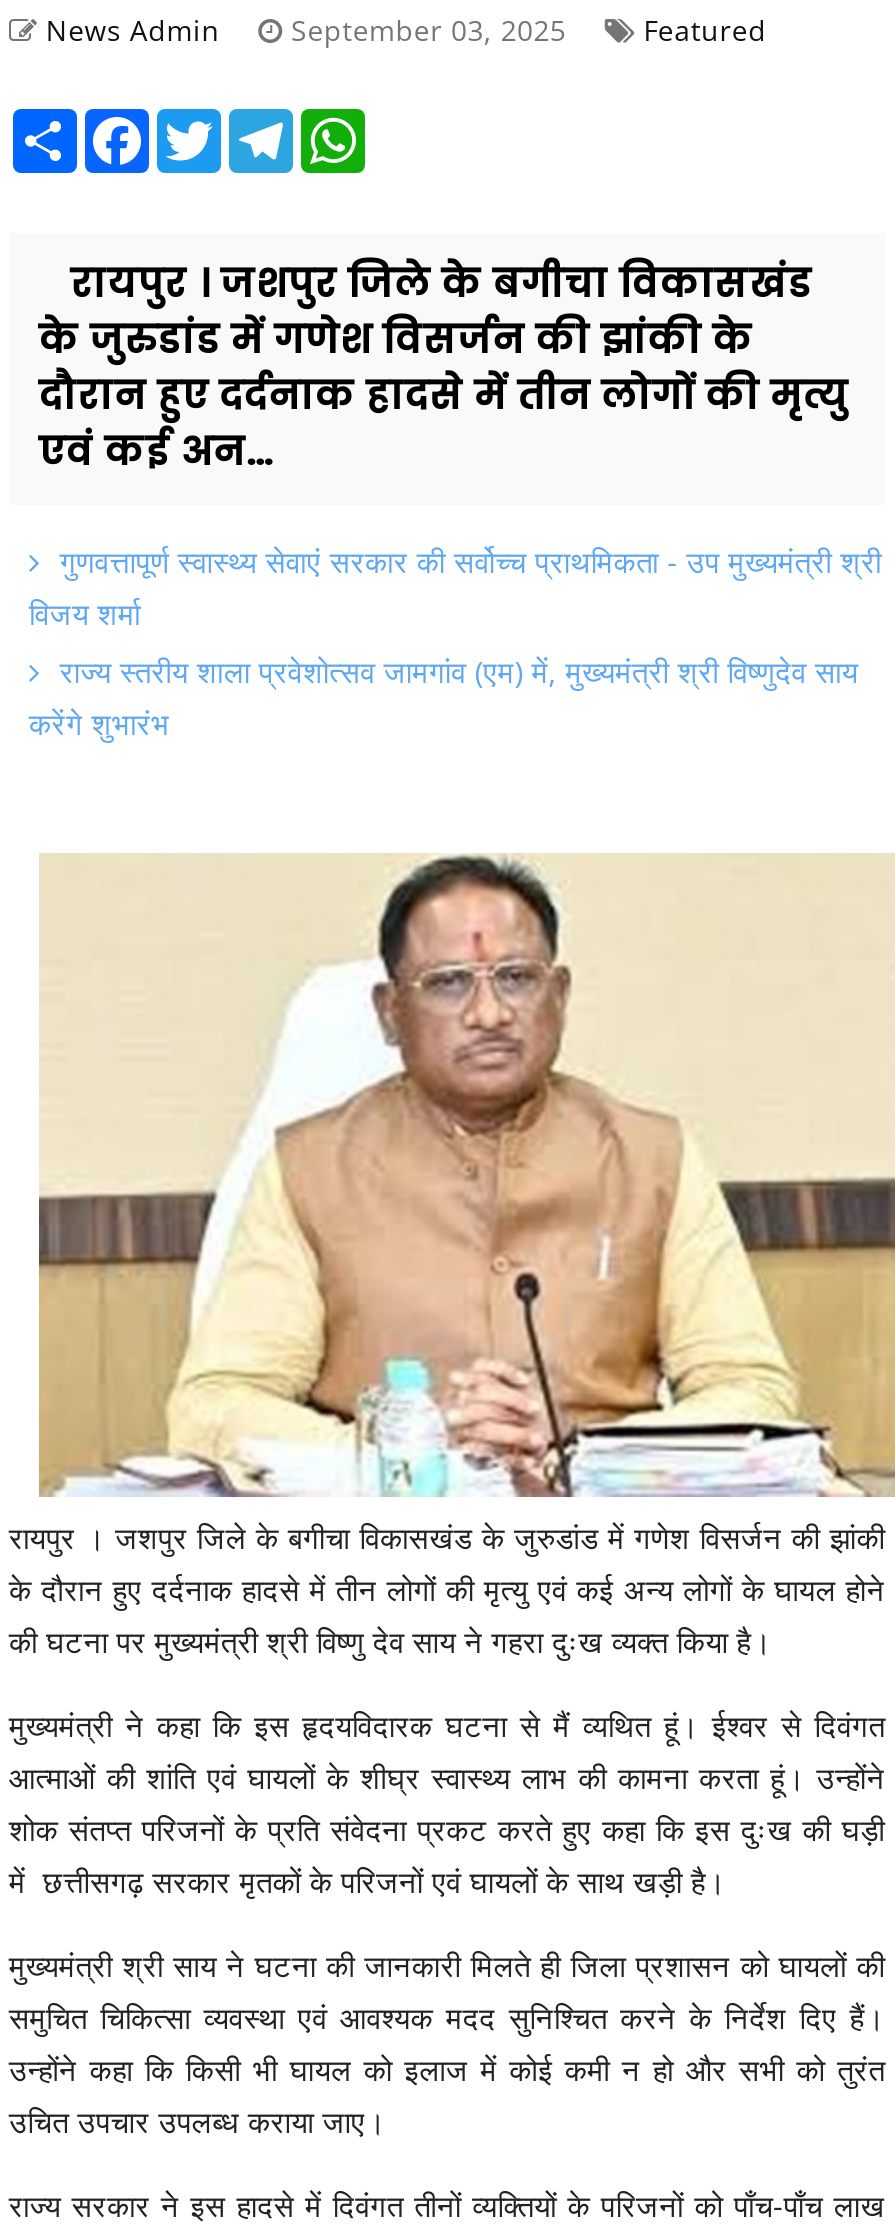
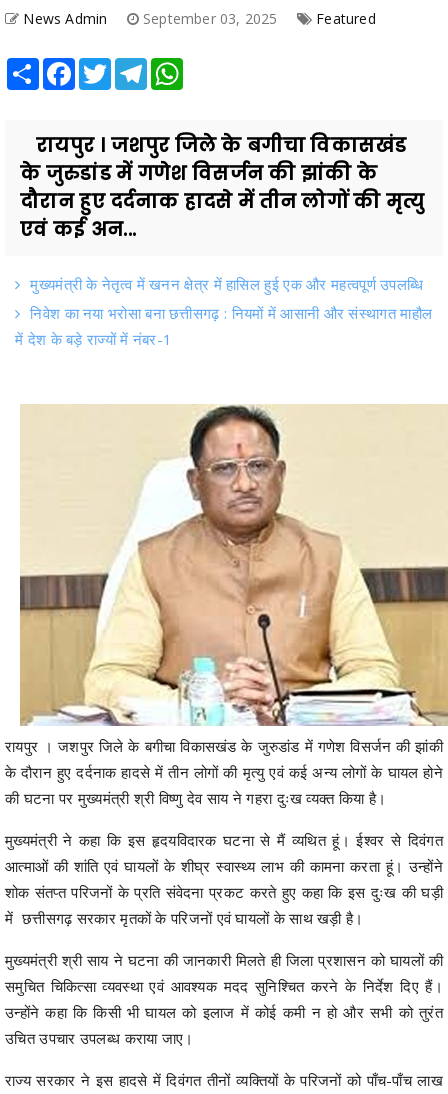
[29,540,882,742] गुणवत्तापूर्ण स्वास्थ्य सेवाएं सरकार की सर्वोच्च प्राथमिकता - उप मुख्यमंत्री श्री | विजय शर्मा | राज्य स्तरीय शाला प्रवेशोत्सव जामगांव (एम) में, मुख्यमंत्री श्री विष्णुदेव साय | करेंगे शुभारंभ -> [15,274,432,349] मुख्यमंत्री के नेतृत्व में खनन क्षेत्र में हासिल हुई एक और महत्वपूर्ण उपलब्धि | निवेश का नया भरोसा बना छत्तीसगढ़ : नियमों में आसानी और संस्थागत माहौल | में देश के बड़े राज्यों में नंबर-1

